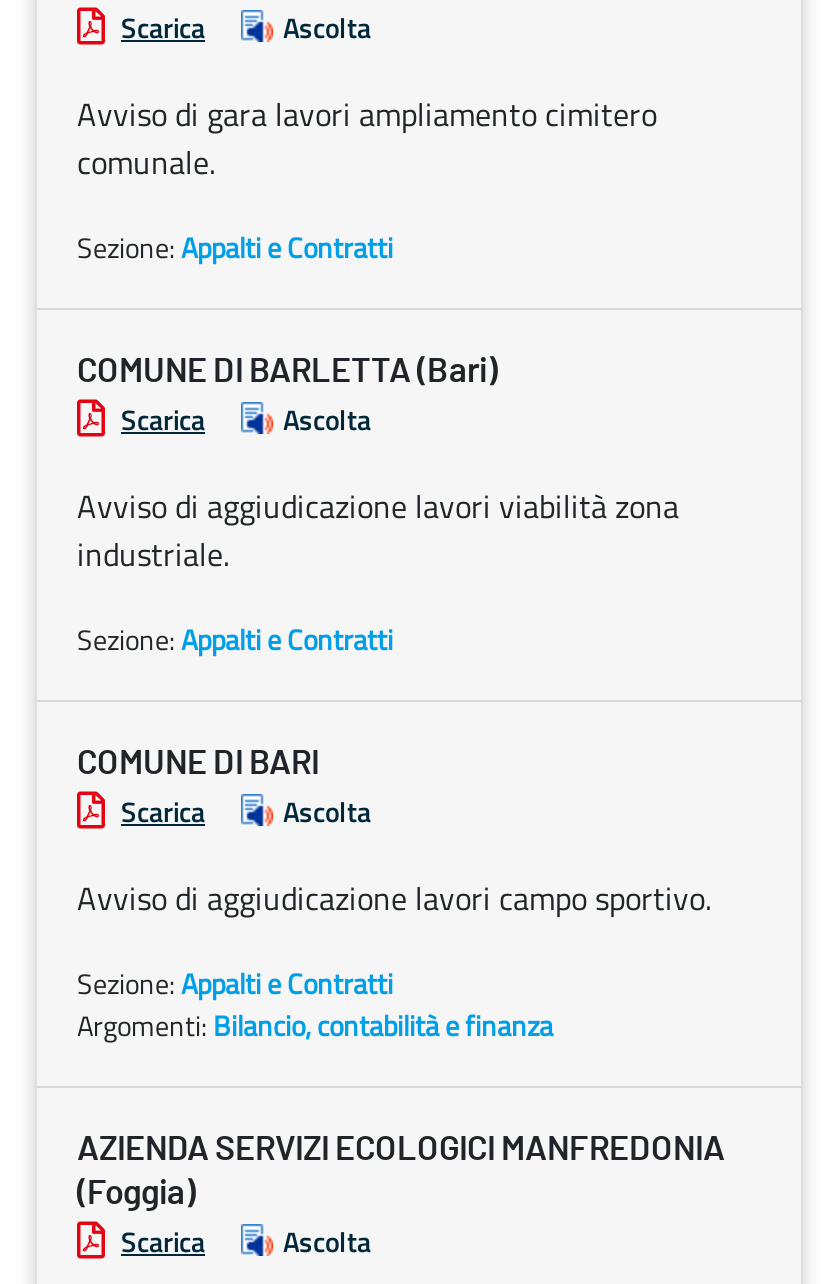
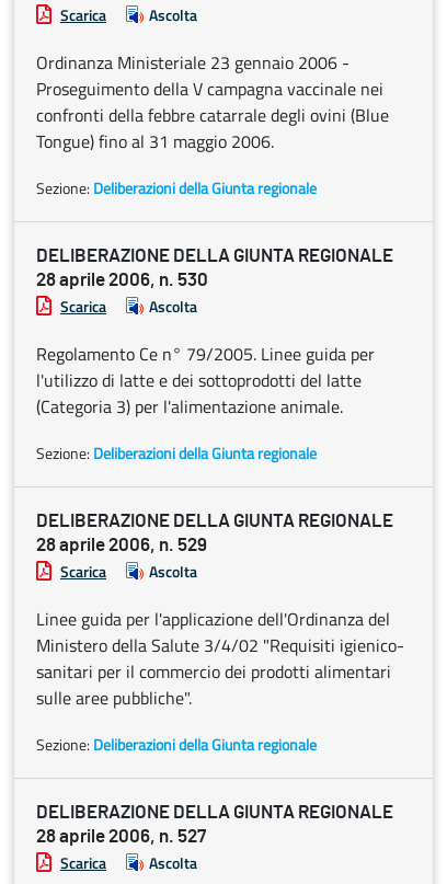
[77,90,657,186] Avviso di gara lavori ampliamento cimitero | comunale. -> [36,49,389,154] Ordinanza Ministeriale 23 gennaio 2006 - | Proseguimento della V campagna vaccinale nei | confronti della febbre catarrale degli ovini (Blue | Tongue) fino al 31 maggio 2006.
[77,226,393,268] Sezione: Appalti e Contratti -> [36,176,317,199] Sezione: Deliberazioni della Giunta regionale
[77,354,497,388] COMUNE DI BARLETTA (Bari) -> [36,246,393,289] DELIBERAZIONE DELLA GIUNTA REGIONALE | 28 aprile 2006, n. 530
[77,482,679,578] Avviso di aggiudicazione lavori viabilità zona | industriale. -> [36,341,375,420] Regolamento Ce n° 79/2005. Linee guida per | l'utilizzo di latte e dei sottoprodotti del latte | (Categoria 3) per l'alimentazione animale.
[77,618,393,660] Sezione: Appalti e Contratti -> [36,441,317,464] Sezione: Deliberazioni della Giunta regionale
[77,746,319,780] COMUNE DI BARI -> [36,512,393,554] DELIBERAZIONE DELLA GIUNTA REGIONALE | 28 aprile 2006, n. 529
[77,874,711,922] Avviso di aggiudicazione lavori campo sportivo. -> [36,606,404,711] Linee guida per l'applicazione dell'Ordinanza del | Ministero della Salute 3/4/02 "Requisiti igienico- | sanitari per il commercio dei prodotti alimentari | sulle aree pubbliche".
[77,962,553,1046] Sezione: Appalti e Contratti | Argomenti: Bilancio, contabilità e finanza -> [36,733,317,756] Sezione: Deliberazioni della Giunta regionale
[77,1132,725,1210] AZIENDA SERVIZI ECOLOGICI MANFREDONIA | (Foggia) -> [36,803,393,846] DELIBERAZIONE DELLA GIUNTA REGIONALE | 28 aprile 2006, n. 527

